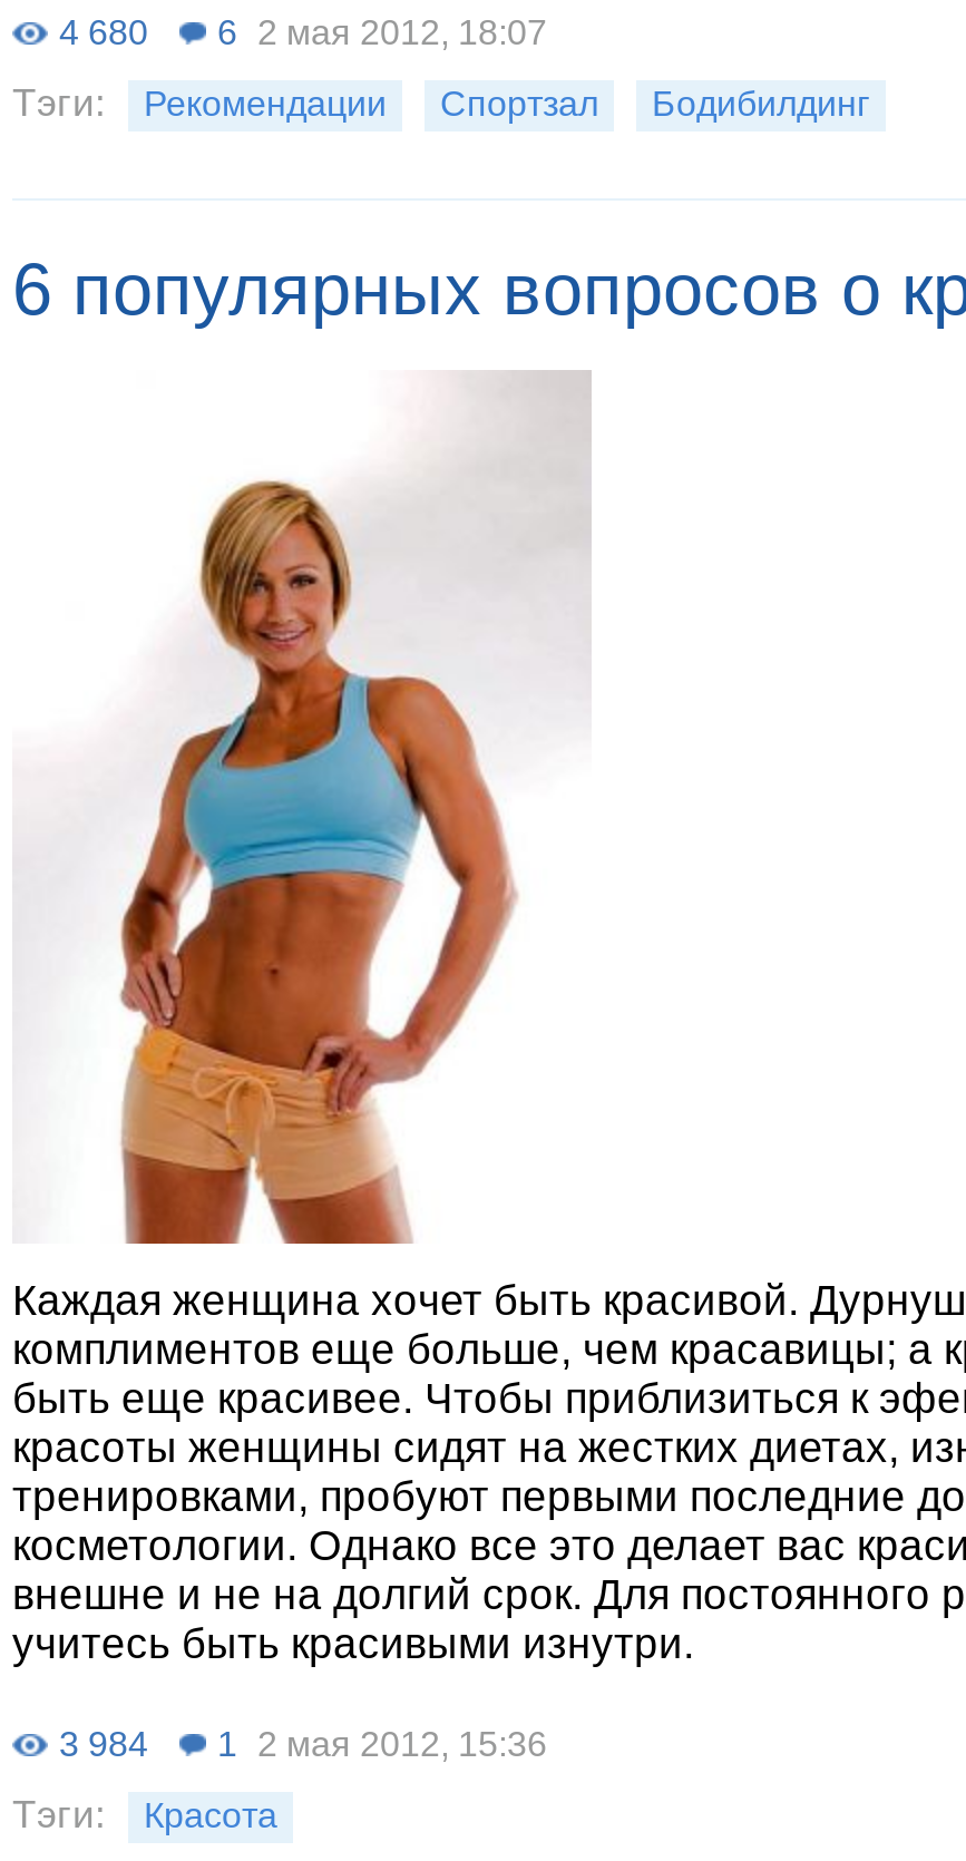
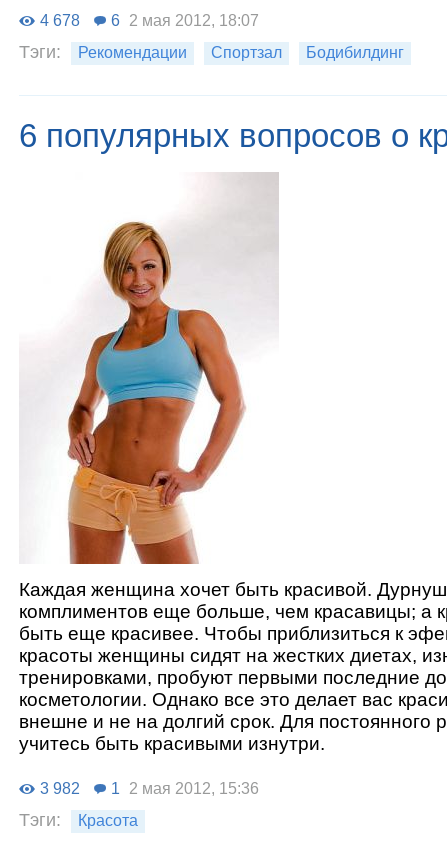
[59,13,547,51] 4 680 6 2 мая 2012, 18:07 -> [40,12,259,29] 4 678 6 2 мая 2012, 18:07
[59,1725,547,1762] 3 984 1 2 мая 2012, 15:36 -> [40,780,259,797] 3 982 1 2 мая 2012, 15:36

